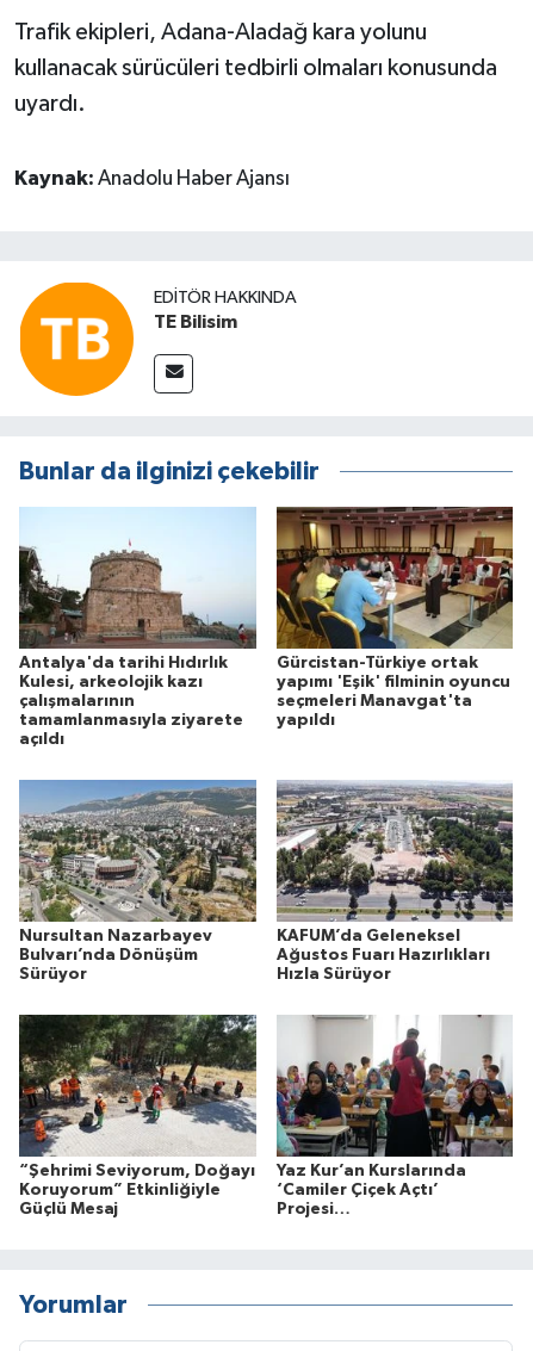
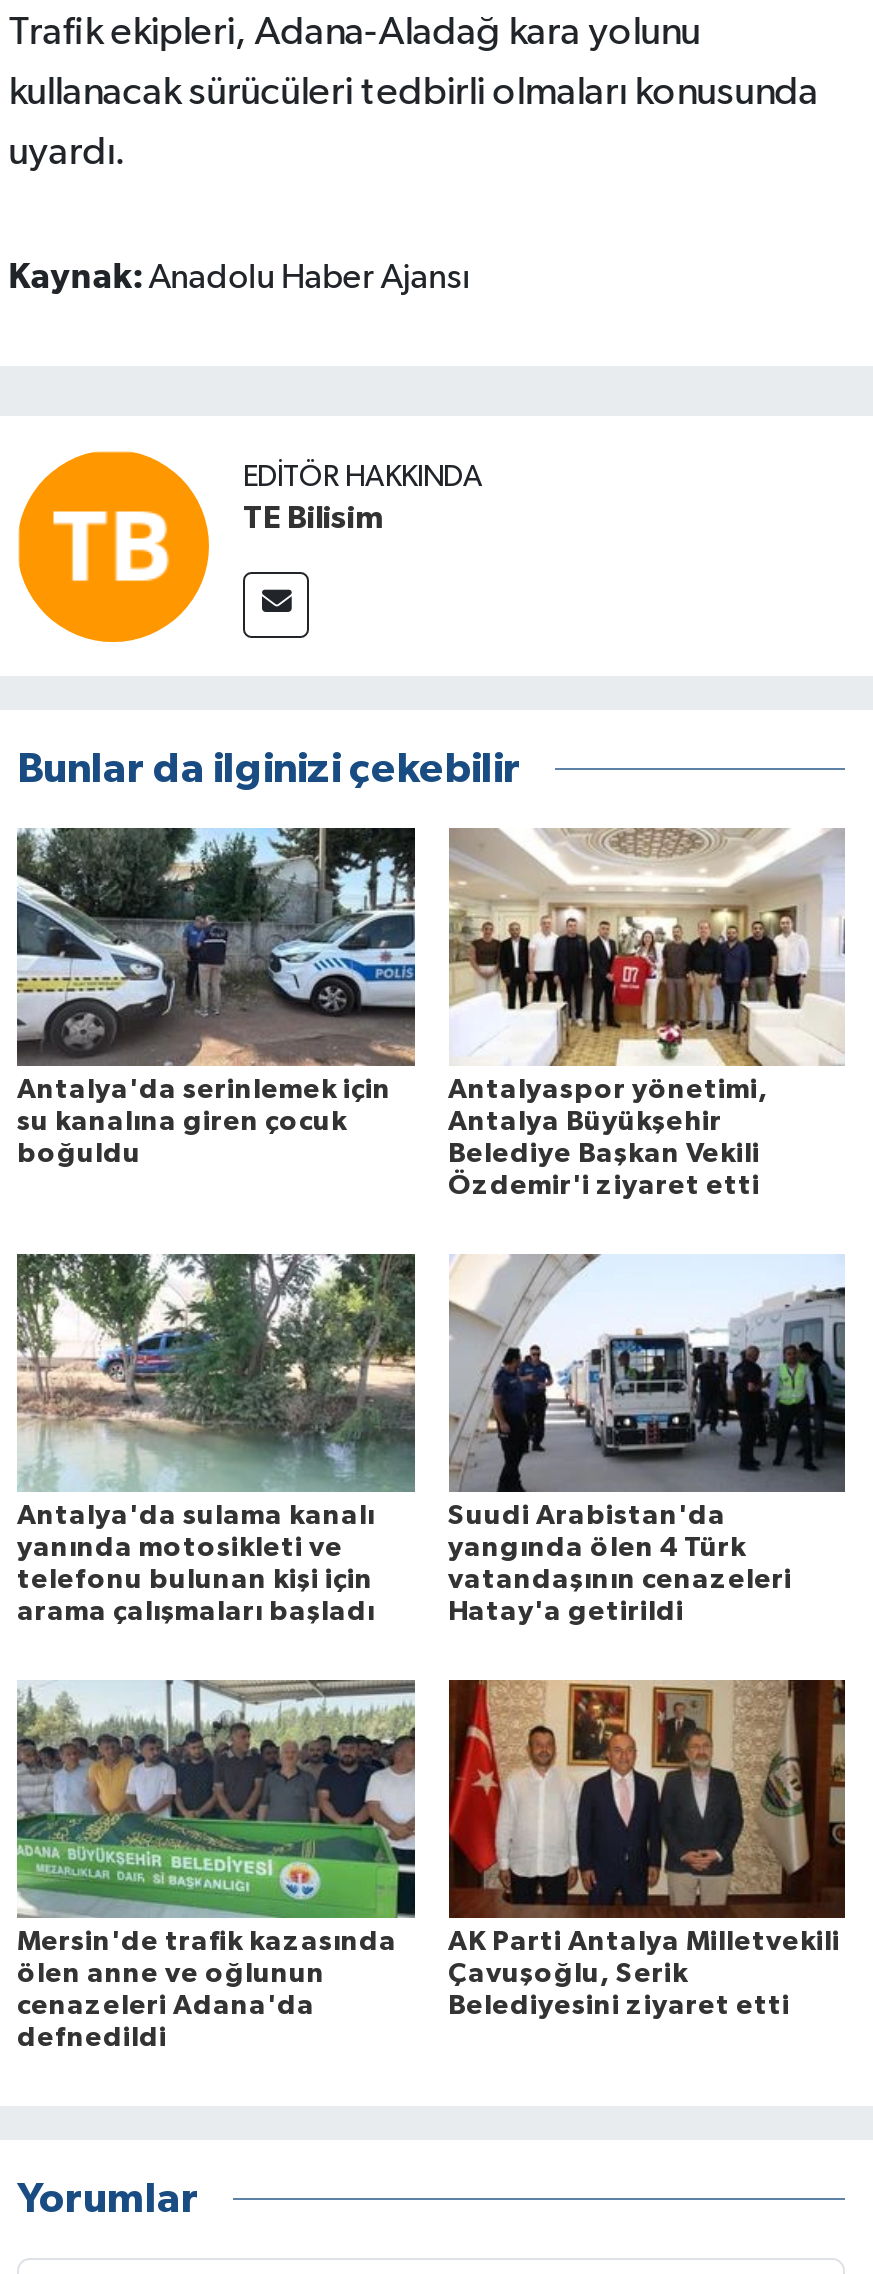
[19,507,256,748] [image] | Antalya'da tarihi Hıdırlık | Kulesi, arkeolojik kazı | çalışmalarının | tamamlanmasıyla ziyarete | açıldı -> [15,826,417,1169] [image] | Antalya'da serinlemek için | su kanalına giren çocuk | boğuldu
[275,506,514,729] [image] | Gürcistan-Türkiye ortak | yapımı 'Eşik' filminin oyuncu | seçmeleri Manavgat'ta | yapıldı -> [448,828,845,1201] [image] | Antalyaspor yönetimi, | Antalya Büyükşehir | Belediye Başkan Vekili | Özdemir'i ziyaret etti
[19,761,258,983] [image] | Nursultan Nazarbayev | Bulvarı’nda Dönüşüm | Sürüyor -> [15,1252,417,1627] [image] | Antalya'da sulama kanalı | yanında motosikleti ve | telefonu bulunan kişi için | arama çalışmaları başladı
[276,761,514,983] [image] | KAFUM’da Geleneksel | Ağustos Fuarı Hazırlıkları | Hızla Sürüyor -> [448,1252,847,1627] [image] | Suudi Arabistan'da | yangında ölen 4 Türk | vatandaşının cenazeleri | Hatay'a getirildi
[18,1014,256,1218] [image] | “Şehrimi Seviyorum, Doğayı | Koruyorum” Etkinliğiyle | Güçlü Mesaj -> [15,1680,417,2052] [image] | Mersin'de trafik kazasında | ölen anne ve oğlunun | cenazeleri Adana'da | defnedildi
[275,1015,513,1218] [image] | Yaz Kur’an Kurslarında | ‘Camiler Çiçek Açtı’ | Projesi… -> [447,1678,847,2020] [image] | AK Parti Antalya Milletvekili | Çavuşoğlu, Serik | Belediyesini ziyaret etti

